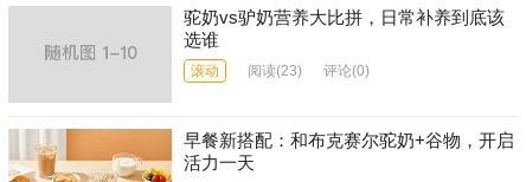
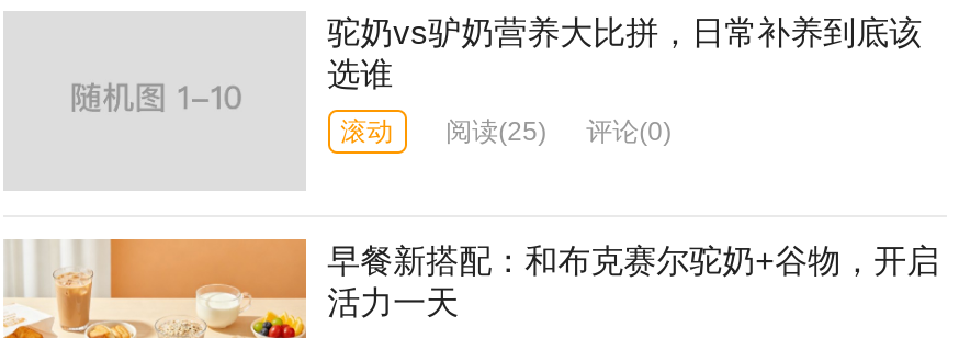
[190,63,369,79] 滚动 阅读(23) 评论(0) -> [340,116,672,147] 滚动 阅读(25) 评论(0)

